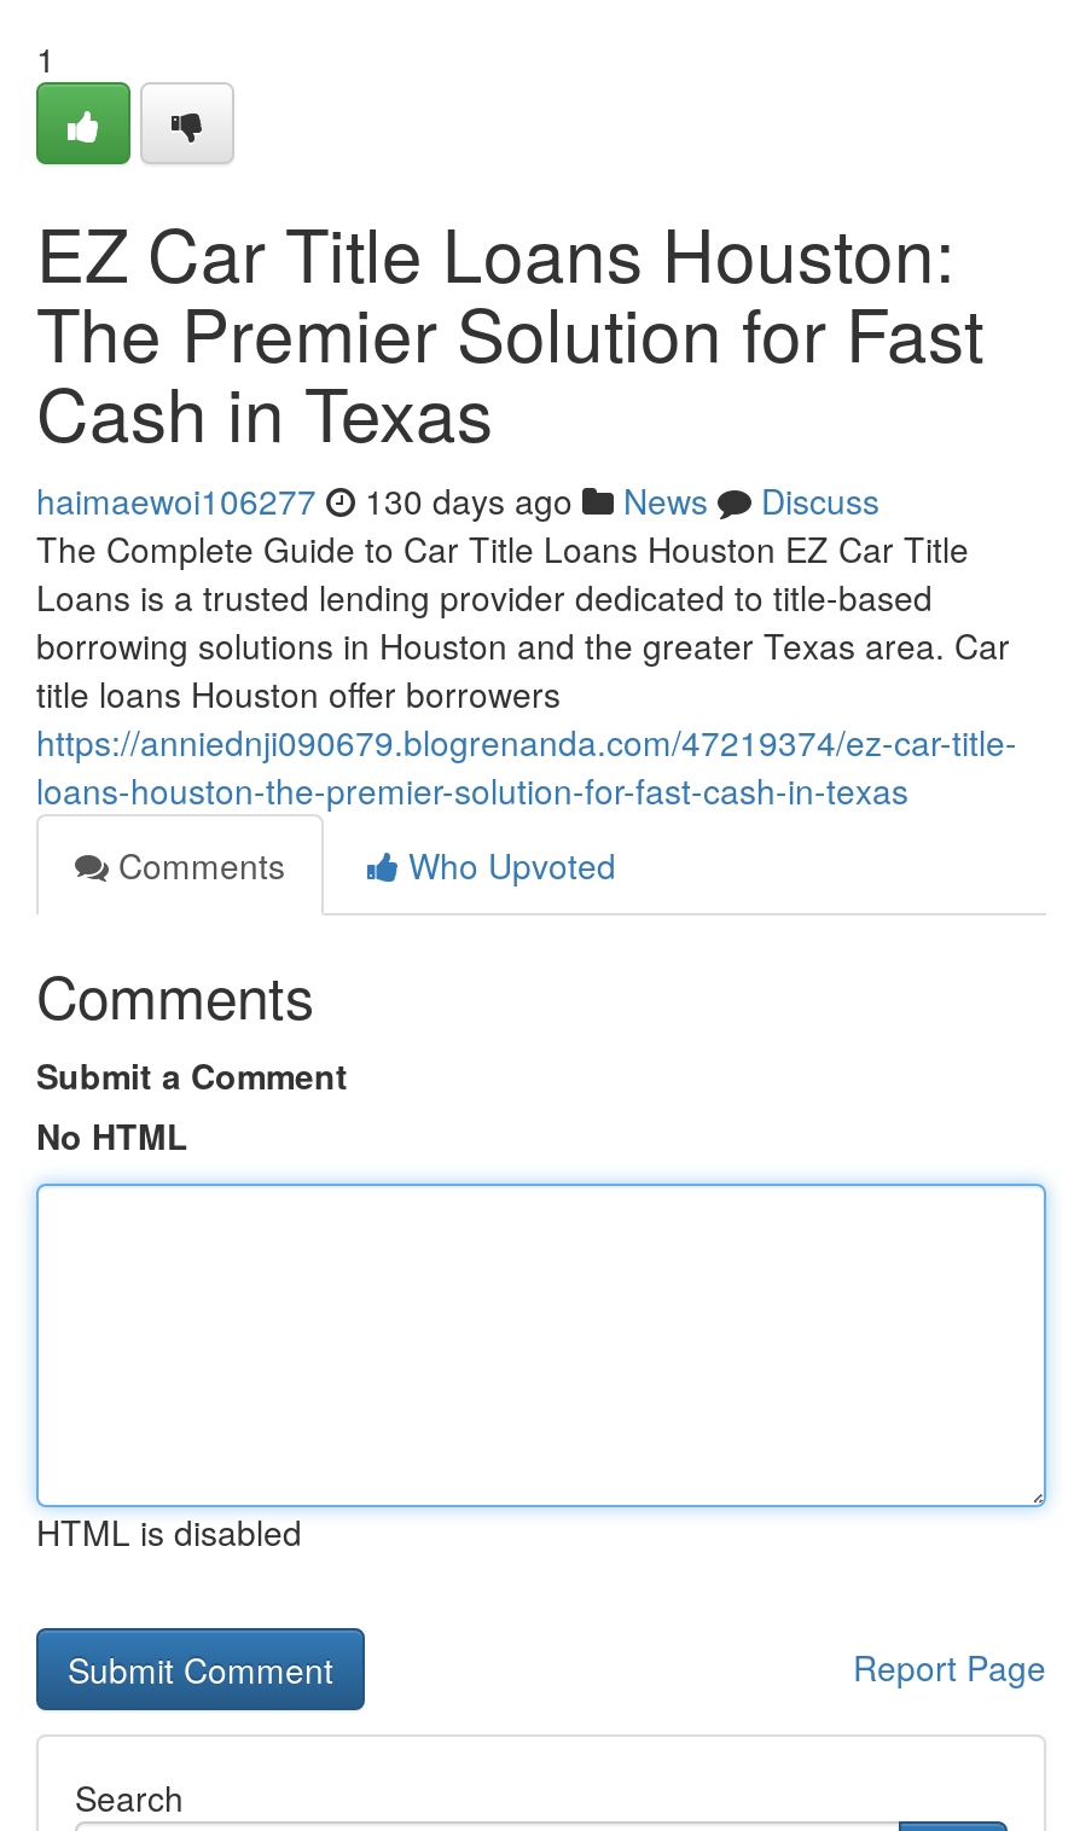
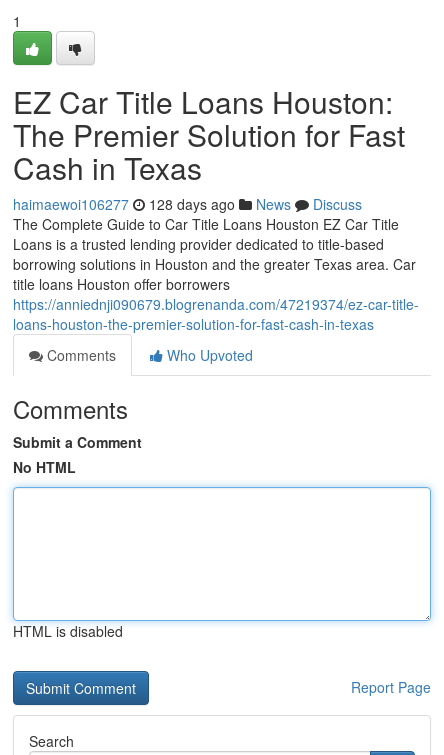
[36,476,879,524] haimaewoi106277 130 days ago News Discuss -> [13,194,362,214] haimaewoi106277 128 days ago News Discuss

